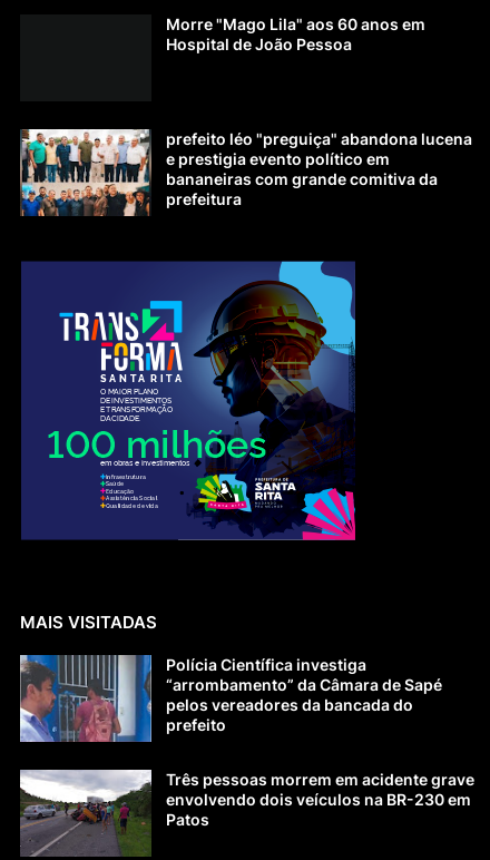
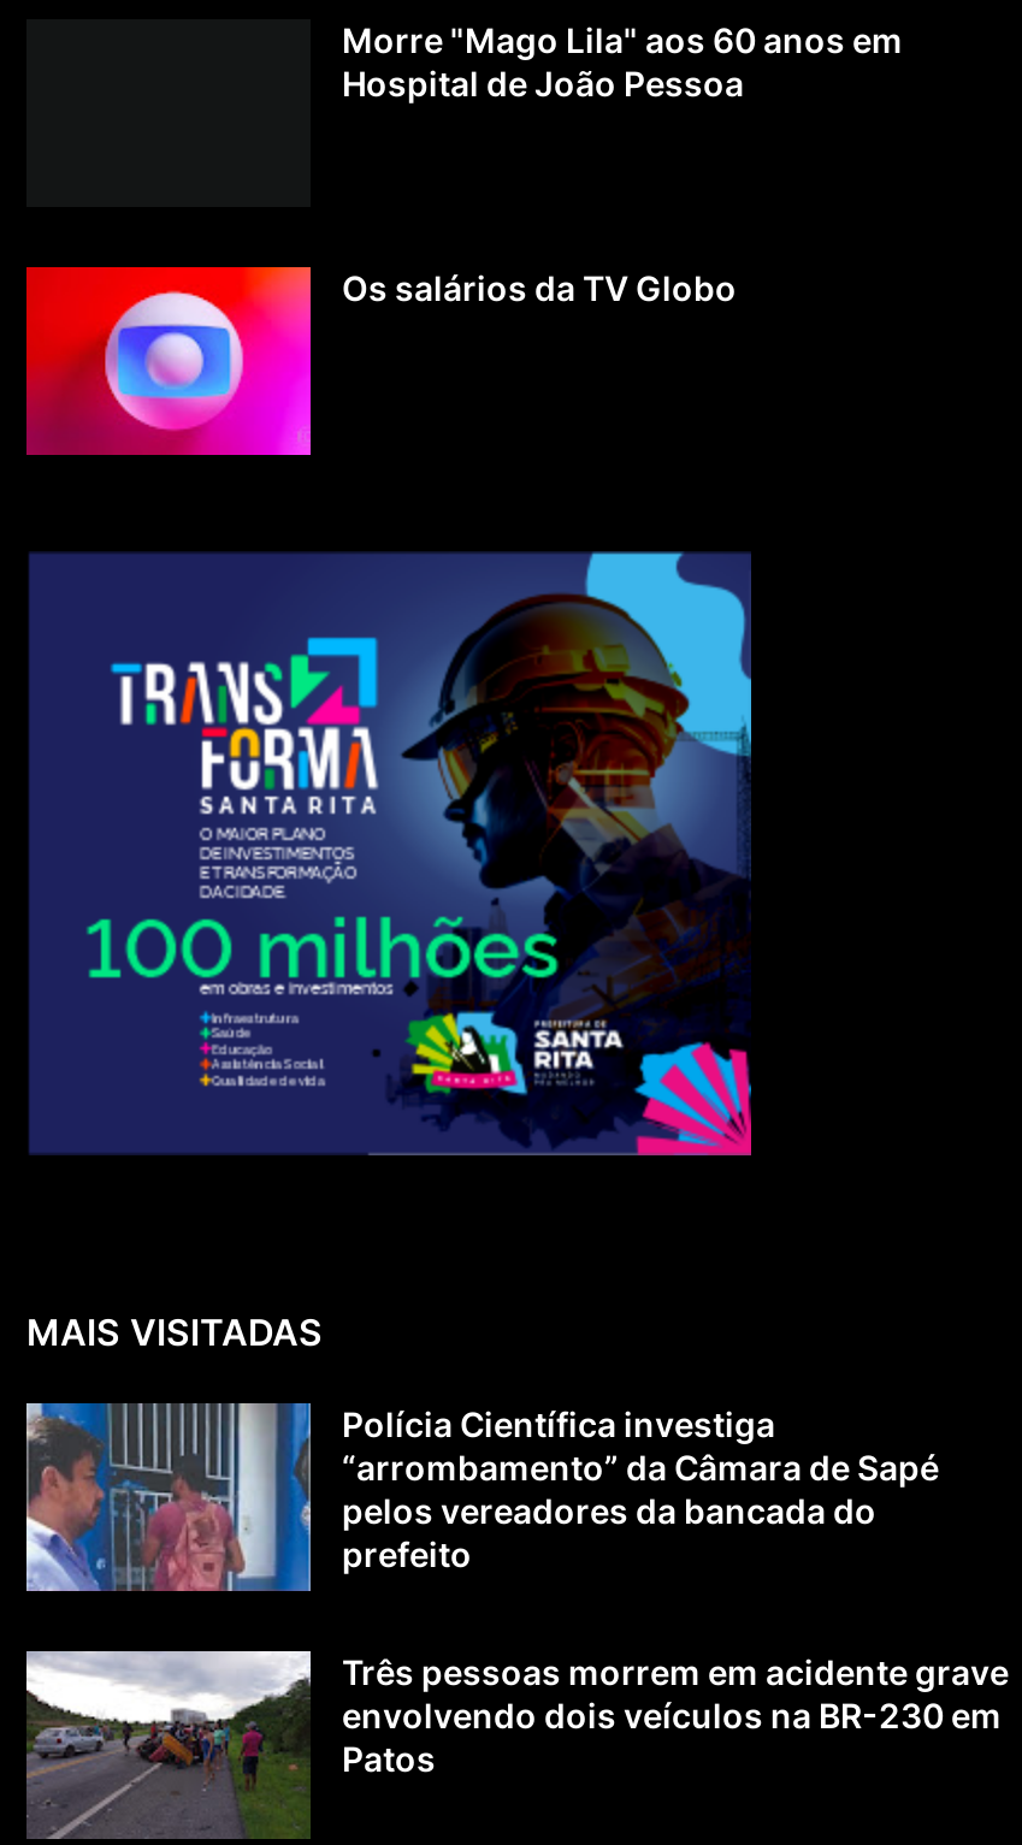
[19,128,472,217] [image] | prefeito léo "preguiça" abandona lucena | e prestigia evento político em | bananeiras com grande comitiva da | prefeitura -> [24,265,737,457] [image] | Os salários da TV Globo

